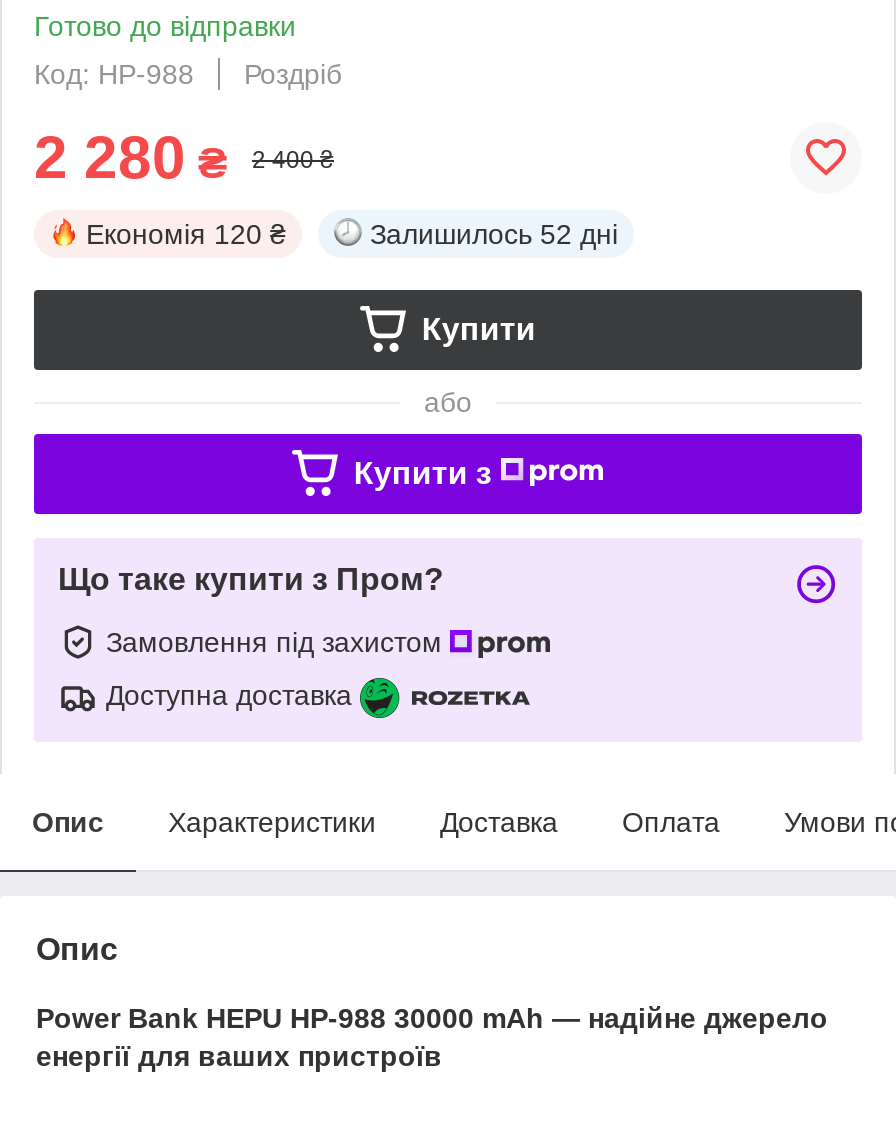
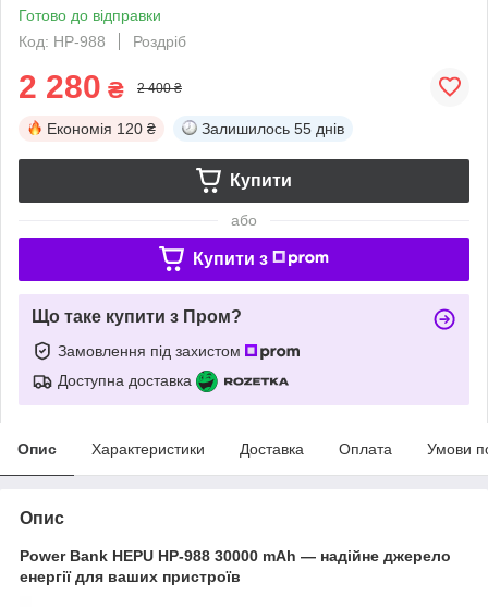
[370,218,618,250] Залишилось 52 дні -> [202,120,344,137] Залишилось 55 днів

